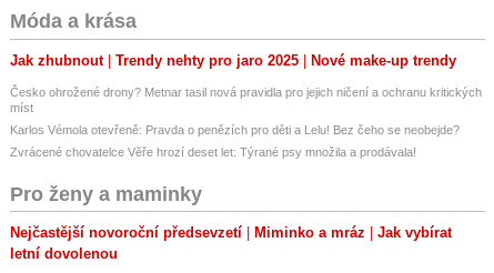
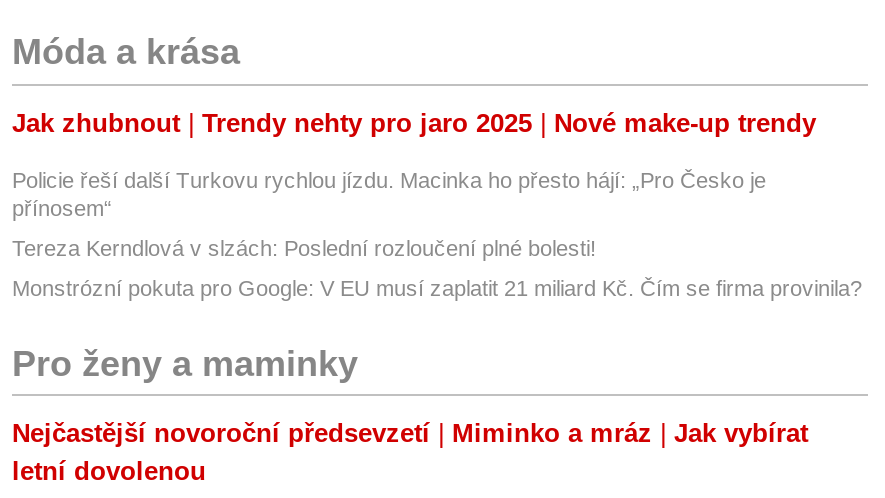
[10,85,482,114] Česko ohrožené drony? Metnar tasil nová pravidla pro jejich ničení a ochranu kritických | míst -> [12,168,766,220] Policie řeší další Turkovu rychlou jízdu. Macinka ho přesto hájí: „Pro Česko je | přínosem“
[10,123,460,136] Karlos Vémola otevřeně: Pravda o penězích pro děti a Lelu! Bez čeho se neobejde? -> [12,236,596,260] Tereza Kerndlová v slzách: Poslední rozloučení plné bolesti!
[10,145,416,158] Zvrácené chovatelce Věře hrozí deset let: Týrané psy množila a prodávala! -> [12,276,862,300] Monstrózní pokuta pro Google: V EU musí zaplatit 21 miliard Kč. Čím se firma provinila?

